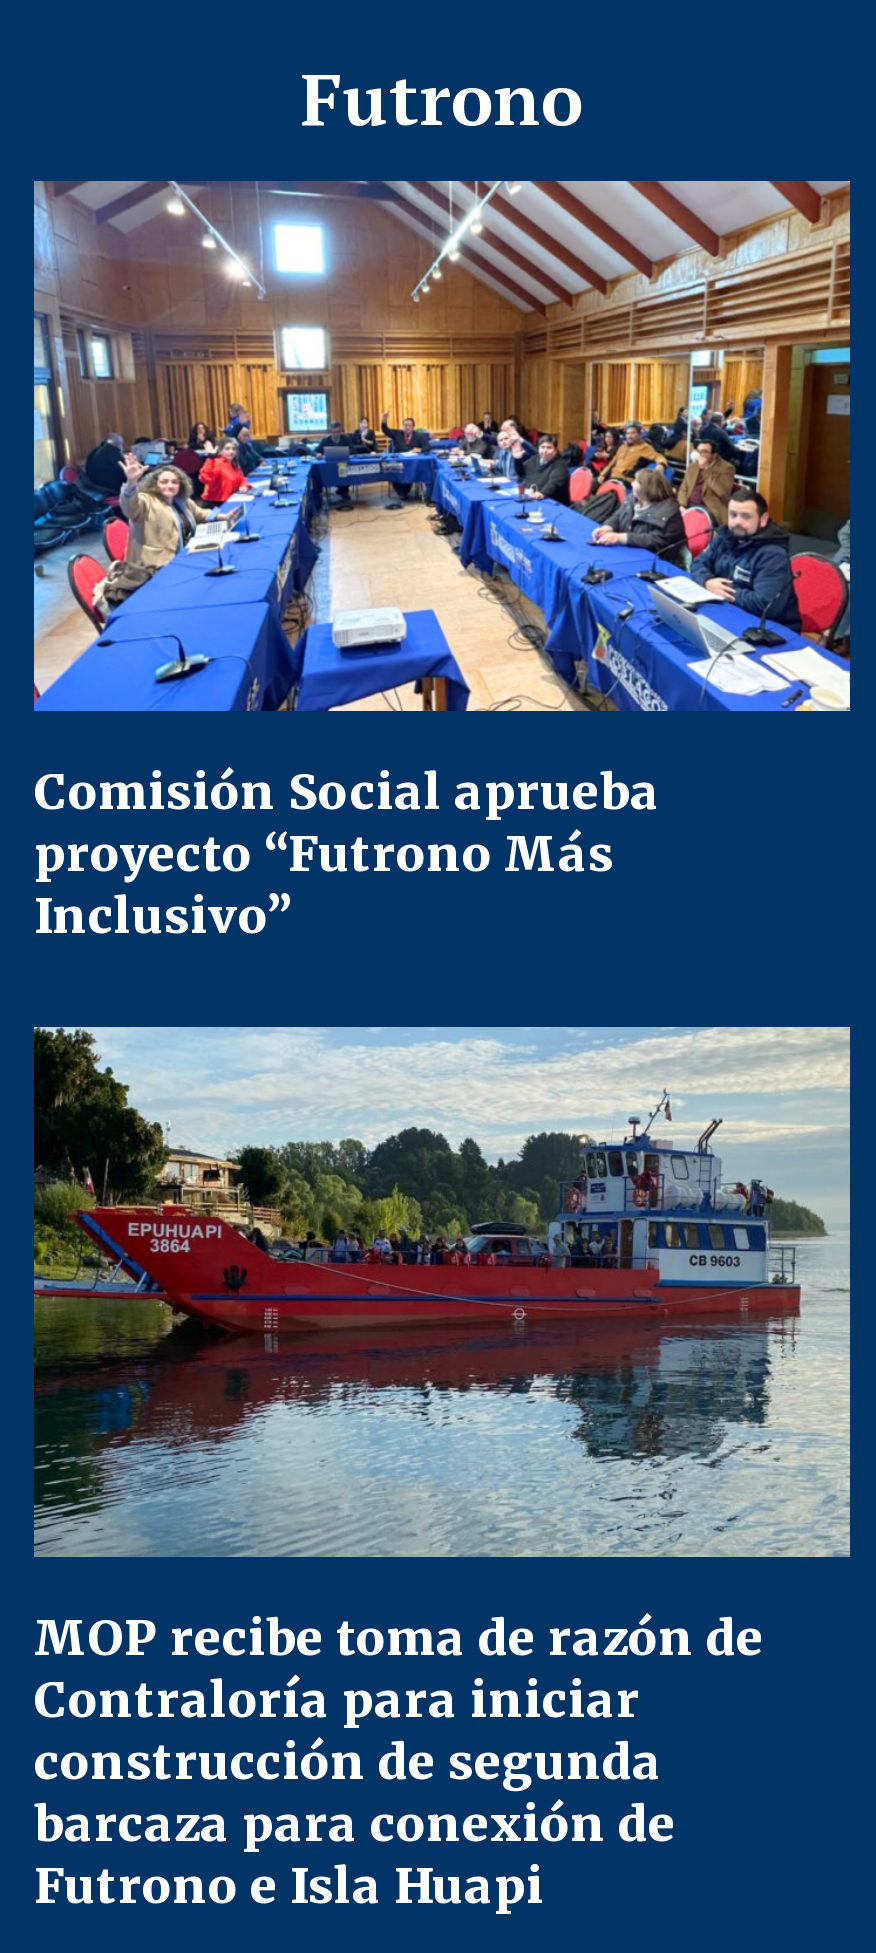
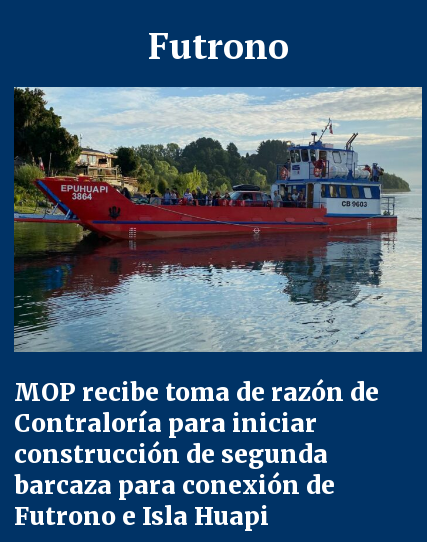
[32,179,852,947] [image] | Comisión Social aprueba | proyecto “Futrono Más | Inclusivo” -> none

